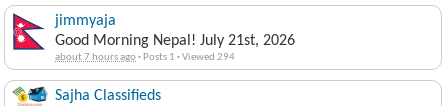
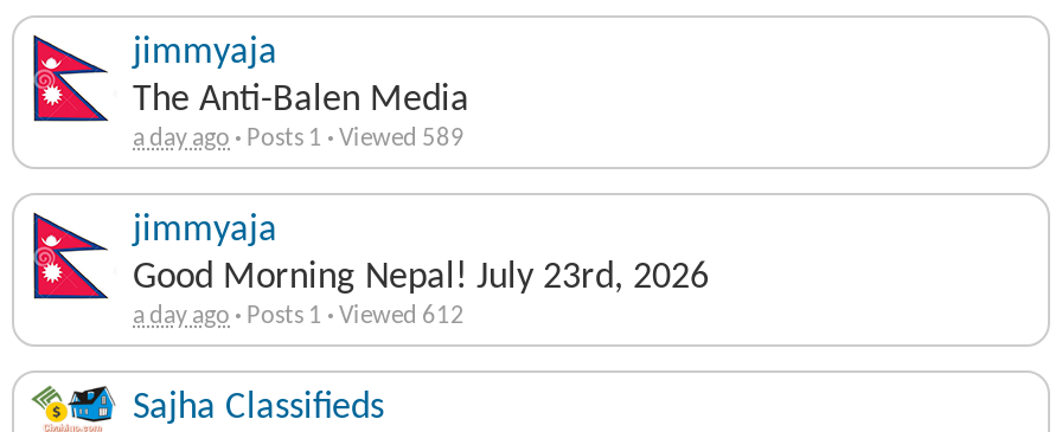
[55,33,295,63] Good Morning Nepal! July 21st, 2026 | about 7 hours ago · Posts 1 · Viewed 294 -> [133,82,709,330] The Anti-Balen Media | a day ago · Posts 1 · Viewed 589 | jimmyaja | Good Morning Nepal! July 23rd, 2026 | a day ago · Posts 1 · Viewed 612

